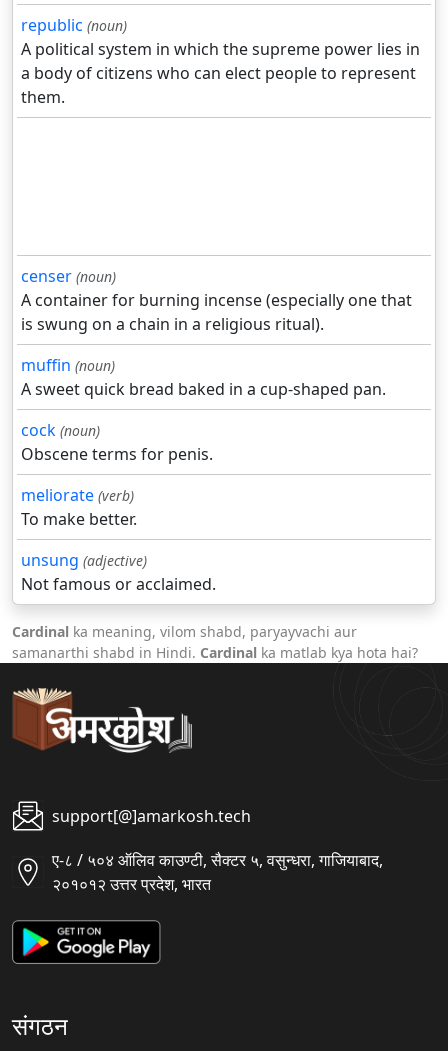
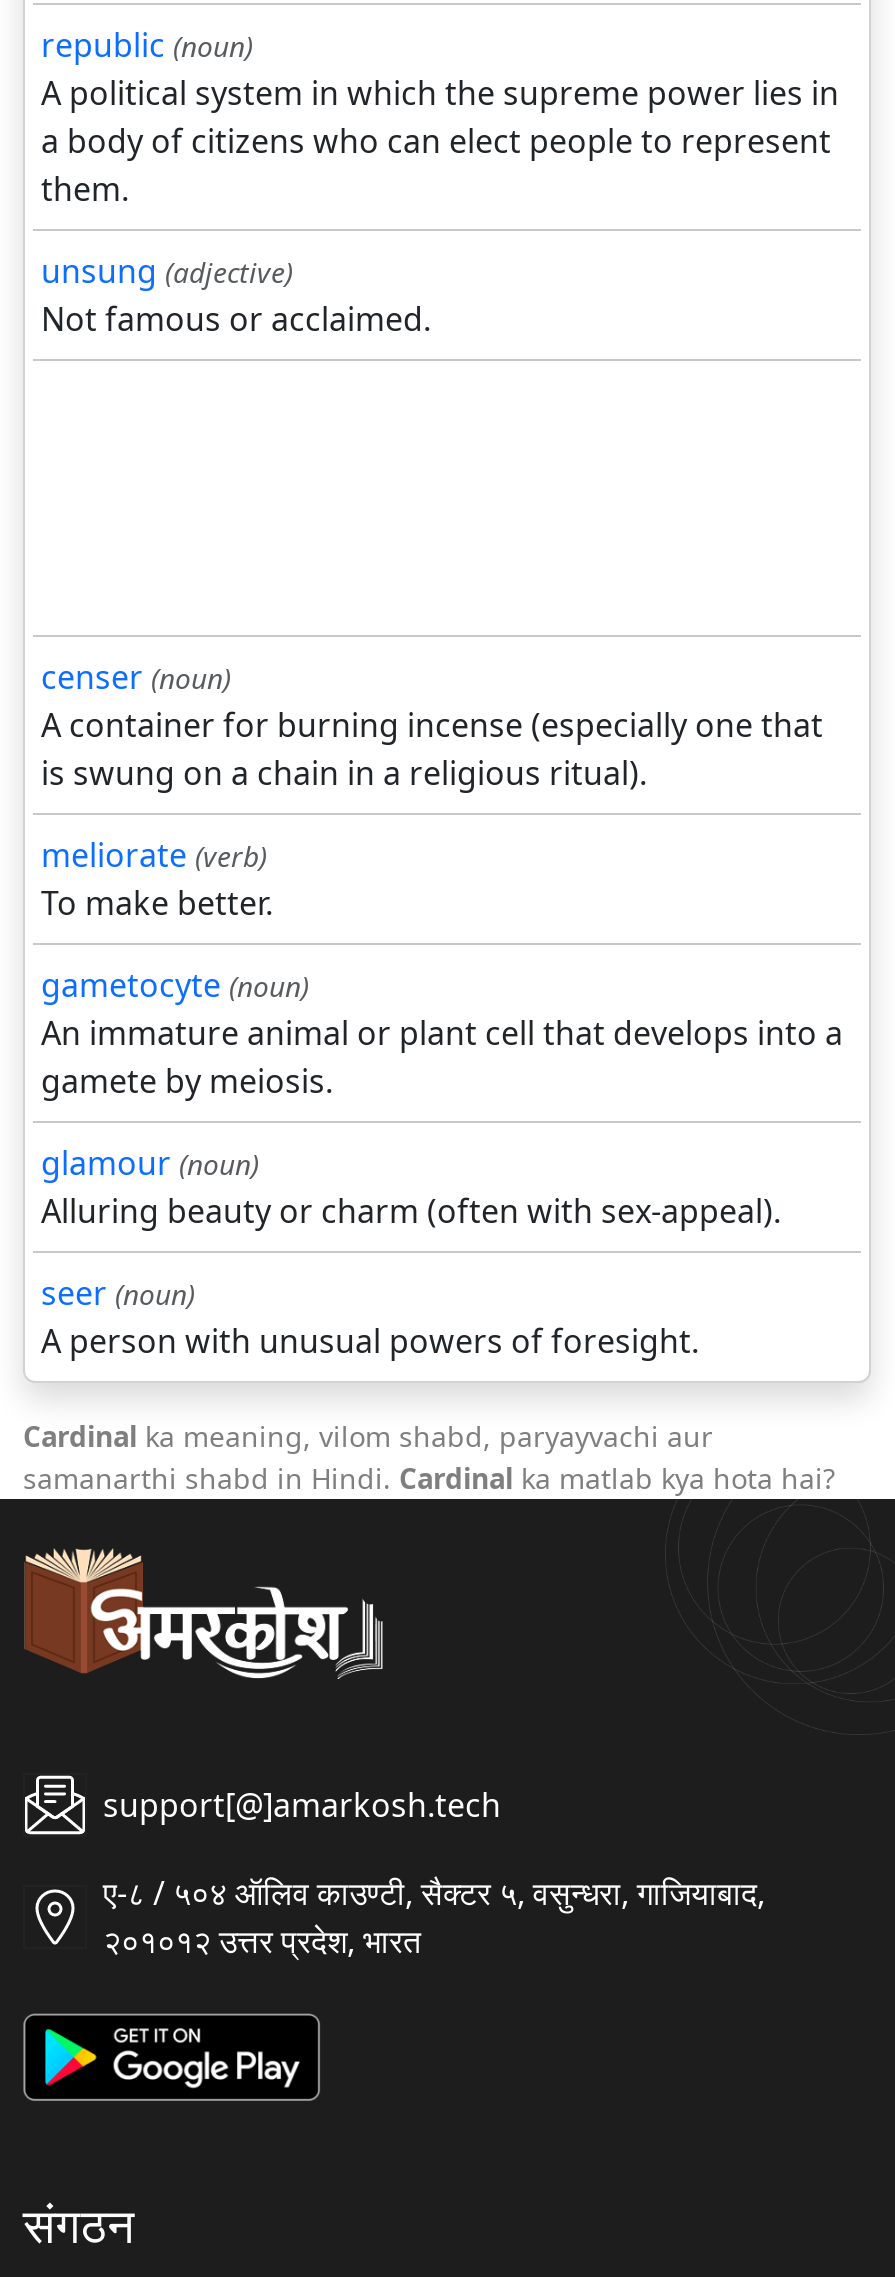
[21,354,386,465] muffin (noun) | A sweet quick bread baked in a cup-shaped pan. | cock (noun) | Obscene terms for penis. -> none
moved [21,484,137,530] -> [41,834,273,926]: meliorate (verb) | To make better.
none -> [41,964,843,1364] gametocyte (noun) | An immature animal or plant cell that develops into a | gamete by meiosis. | glamour (noun) | Alluring beauty or charm (often with sex-appeal). | seer (noun) | A person with unusual powers of foresight.
moved [21,549,216,595] -> [41,250,431,342]: unsung (adjective) | Not famous or acclaimed.

